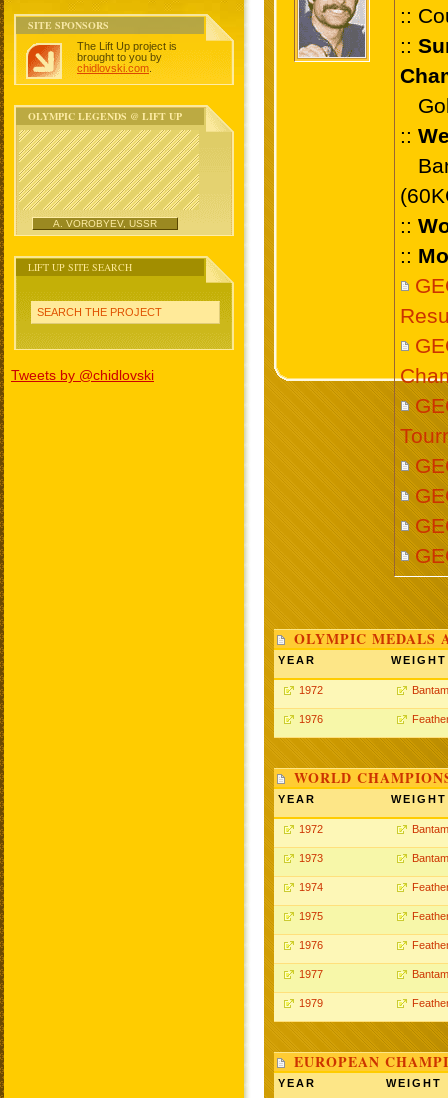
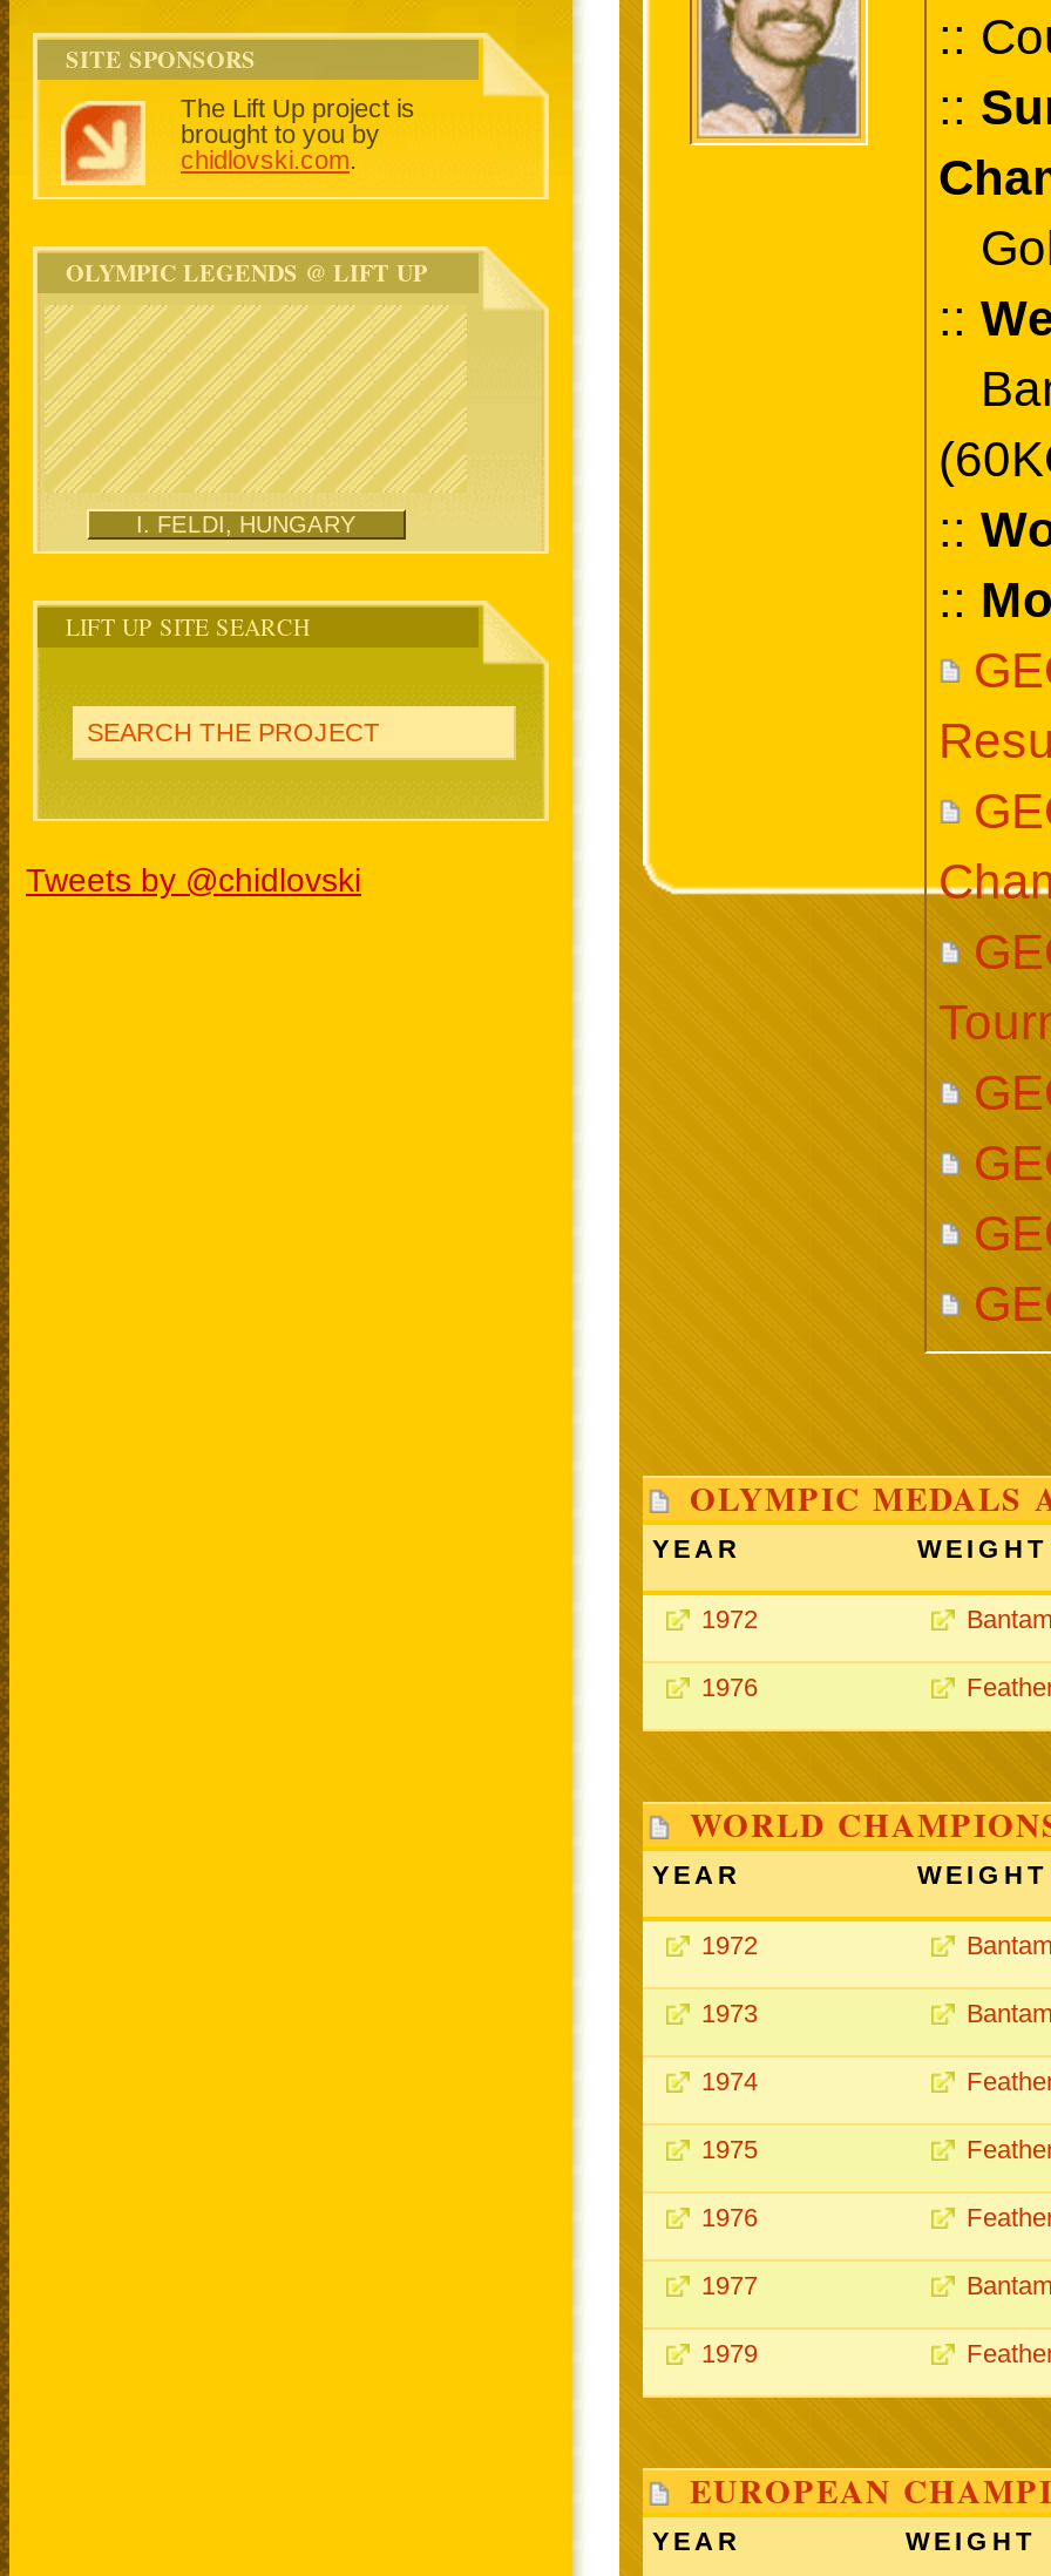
[53,217,157,228] A. VOROBYEV, USSR -> [136,510,357,536] I. FELDI, HUNGARY

